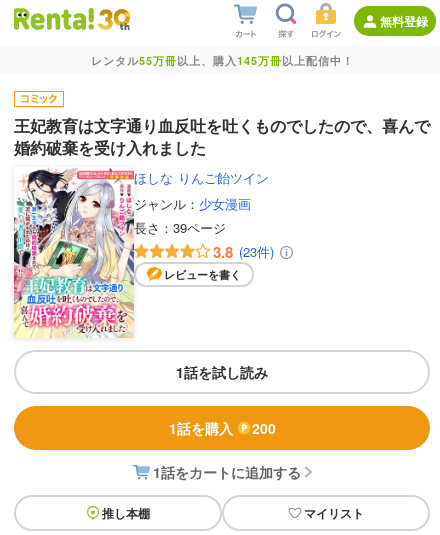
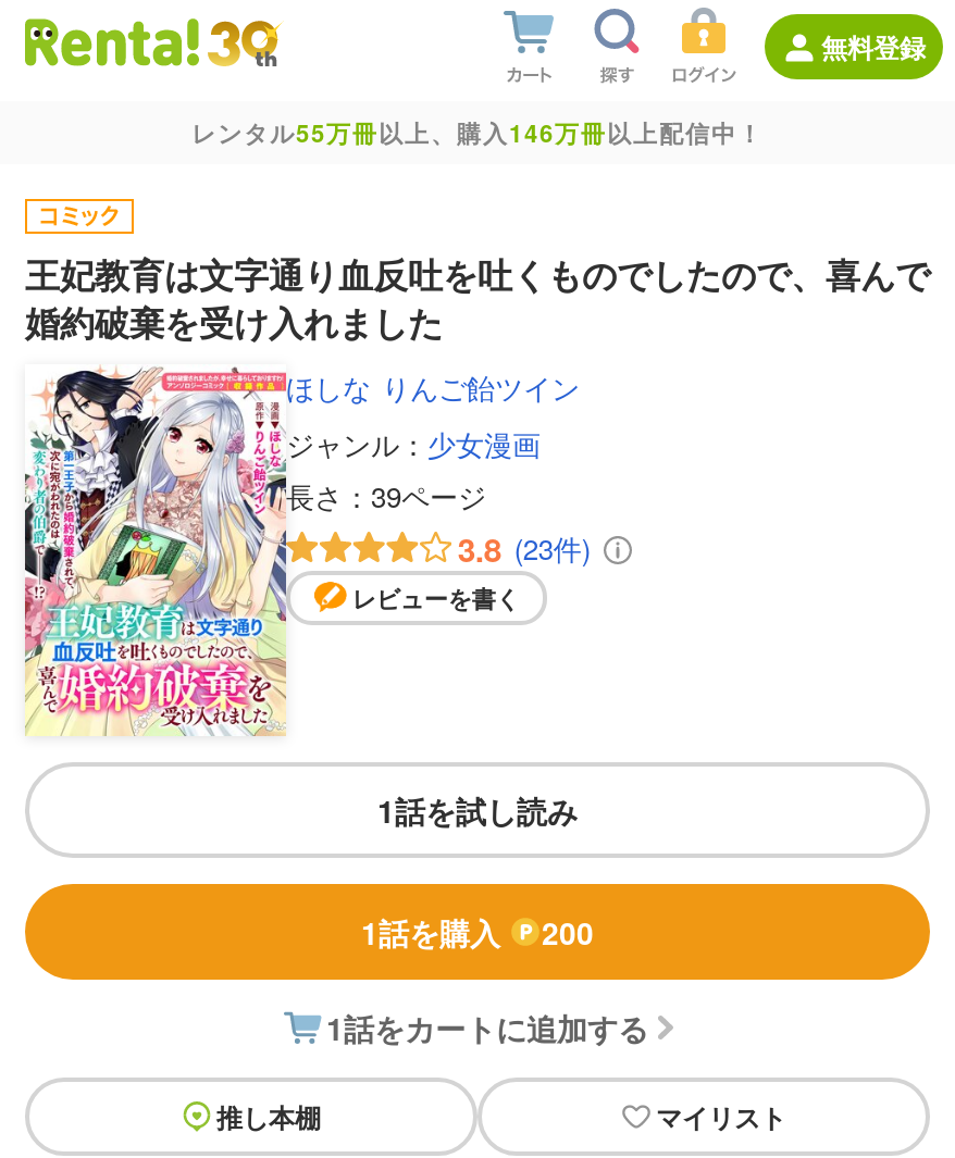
[90,53,353,68] レンタル55万冊以上、購入145万冊以上配信中！ -> [191,116,764,149] レンタル55万冊以上、購入146万冊以上配信中！

